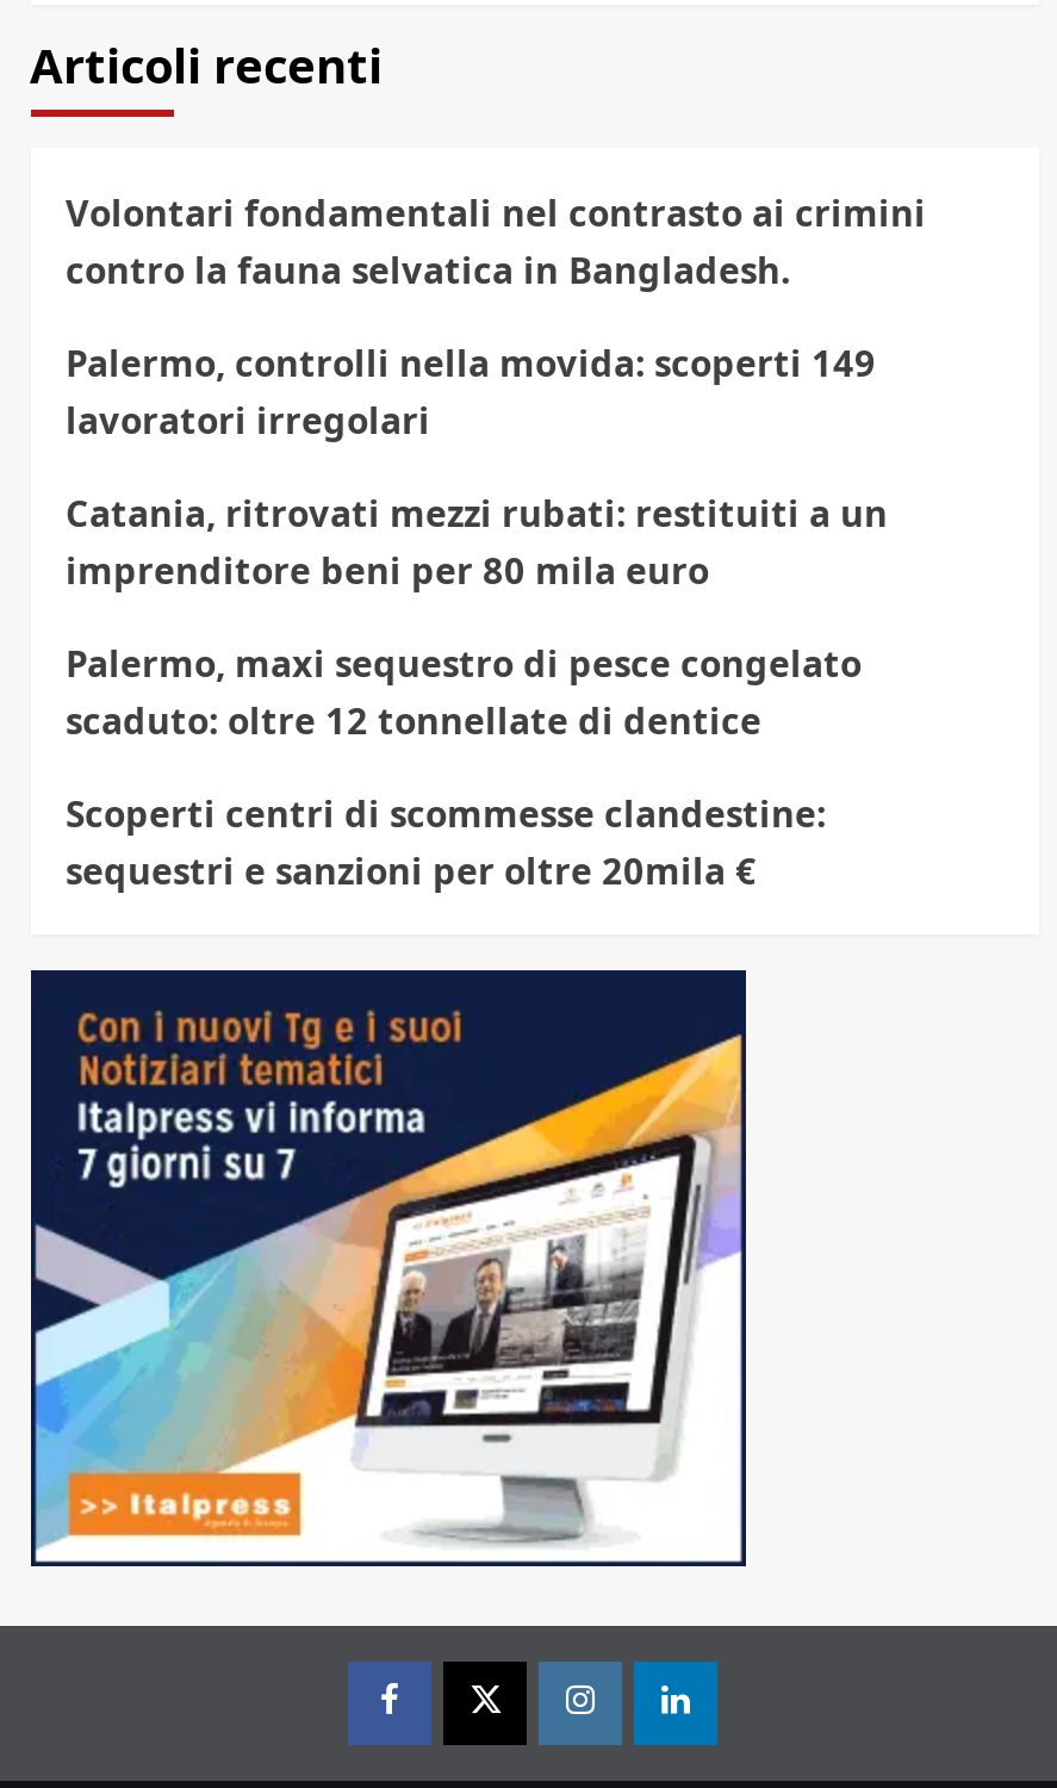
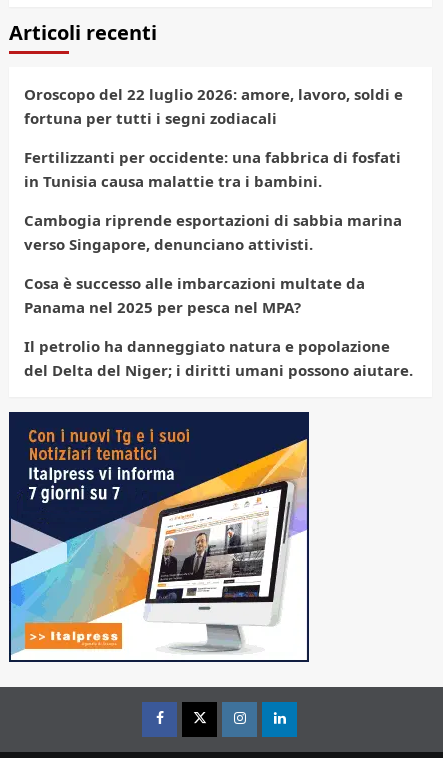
[66,188,926,293] Volontari fondamentali nel contrasto ai crimini | contro la fauna selvatica in Bangladesh. -> [23,84,402,128] Oroscopo del 22 luglio 2026: amore, lavoro, soldi e | fortuna per tutti i segni zodiacali
[66,339,876,443] Palermo, controlli nella movida: scoperti 149 | lavoratori irregolari -> [23,147,400,191] Fertilizzanti per occidente: una fabbrica di fosfati | in Tunisia causa malattie tra i bambini.
[66,489,888,594] Catania, ritrovati mezzi rubati: restituiti a un | imprenditore beni per 80 mila euro -> [23,210,401,254] Cambogia riprende esportazioni di sabbia marina | verso Singapore, denunciano attivisti.
[66,639,862,744] Palermo, maxi sequestro di pesce congelato | scaduto: oltre 12 tonnellate di dentice -> [23,273,364,317] Cosa è successo alle imbarcazioni multate da | Panama nel 2025 per pesca nel MPA?
[66,789,826,894] Scoperti centri di scommesse clandestine: | sequestri e sanzioni per oltre 20mila € -> [23,336,412,380] Il petrolio ha danneggiato natura e popolazione | del Delta del Niger; i diritti umani possono aiutare.

